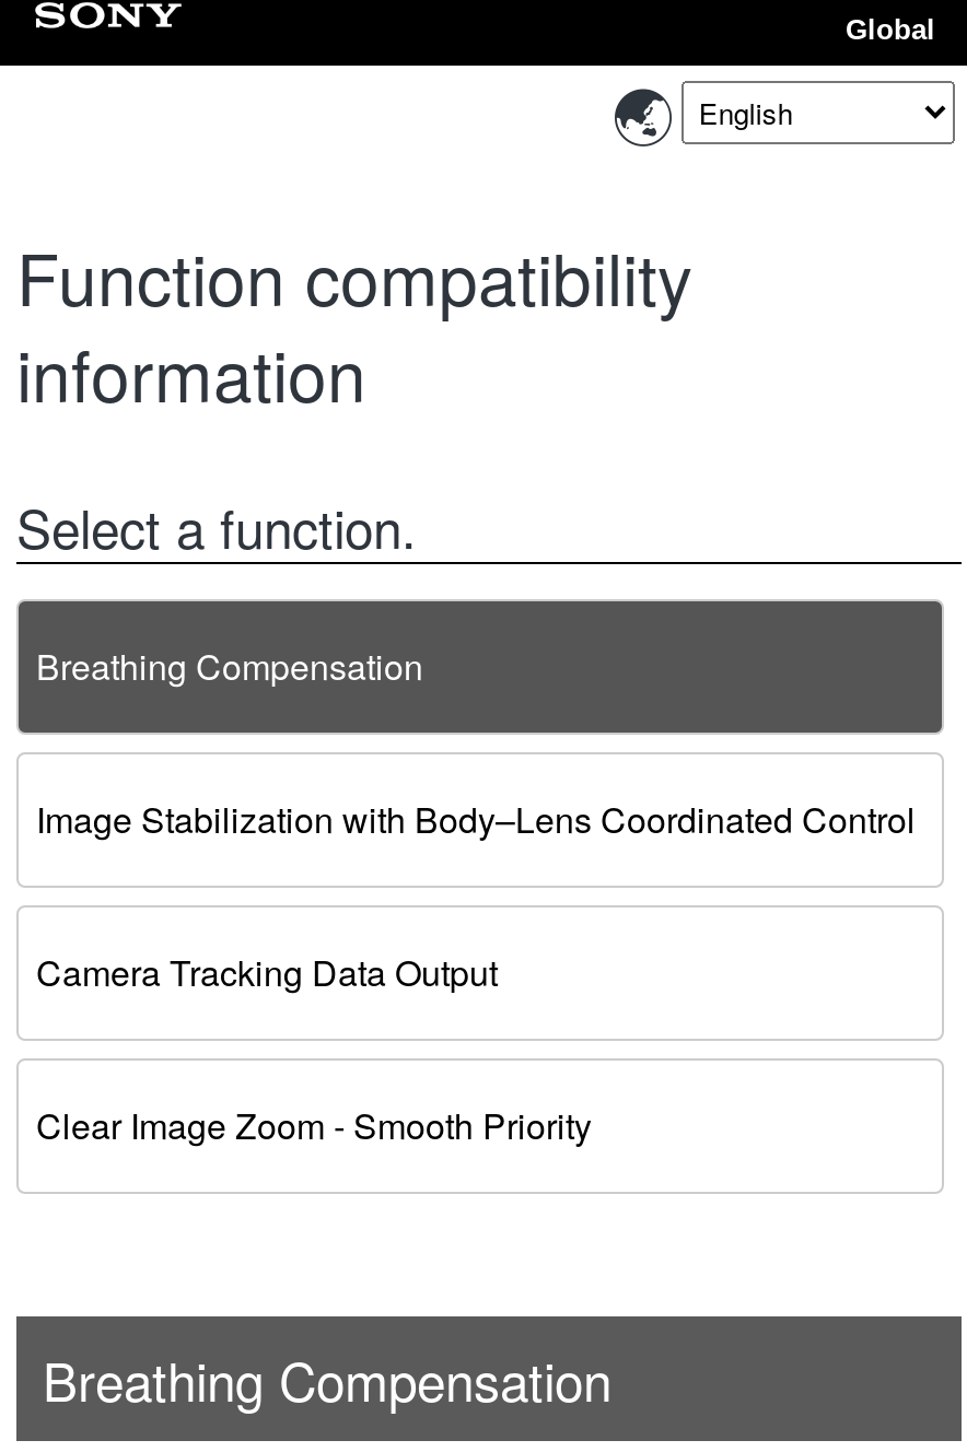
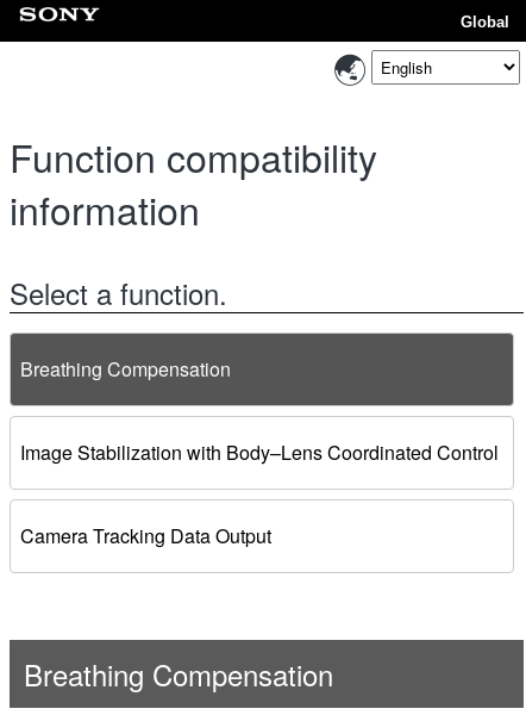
[36,1099,592,1149] Clear Image Zoom - Smooth Priority -> none

